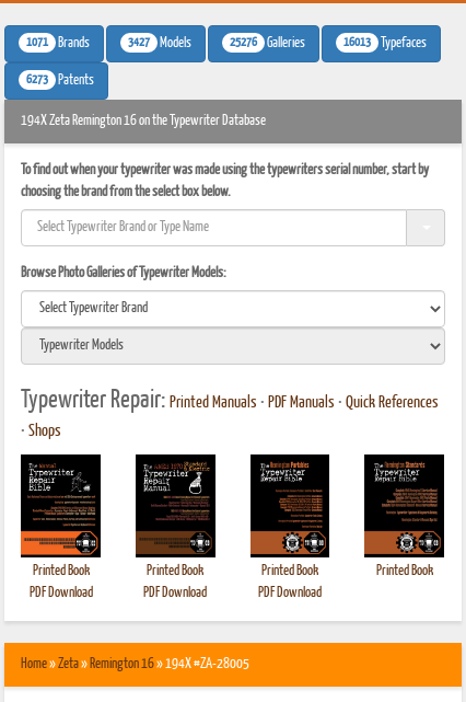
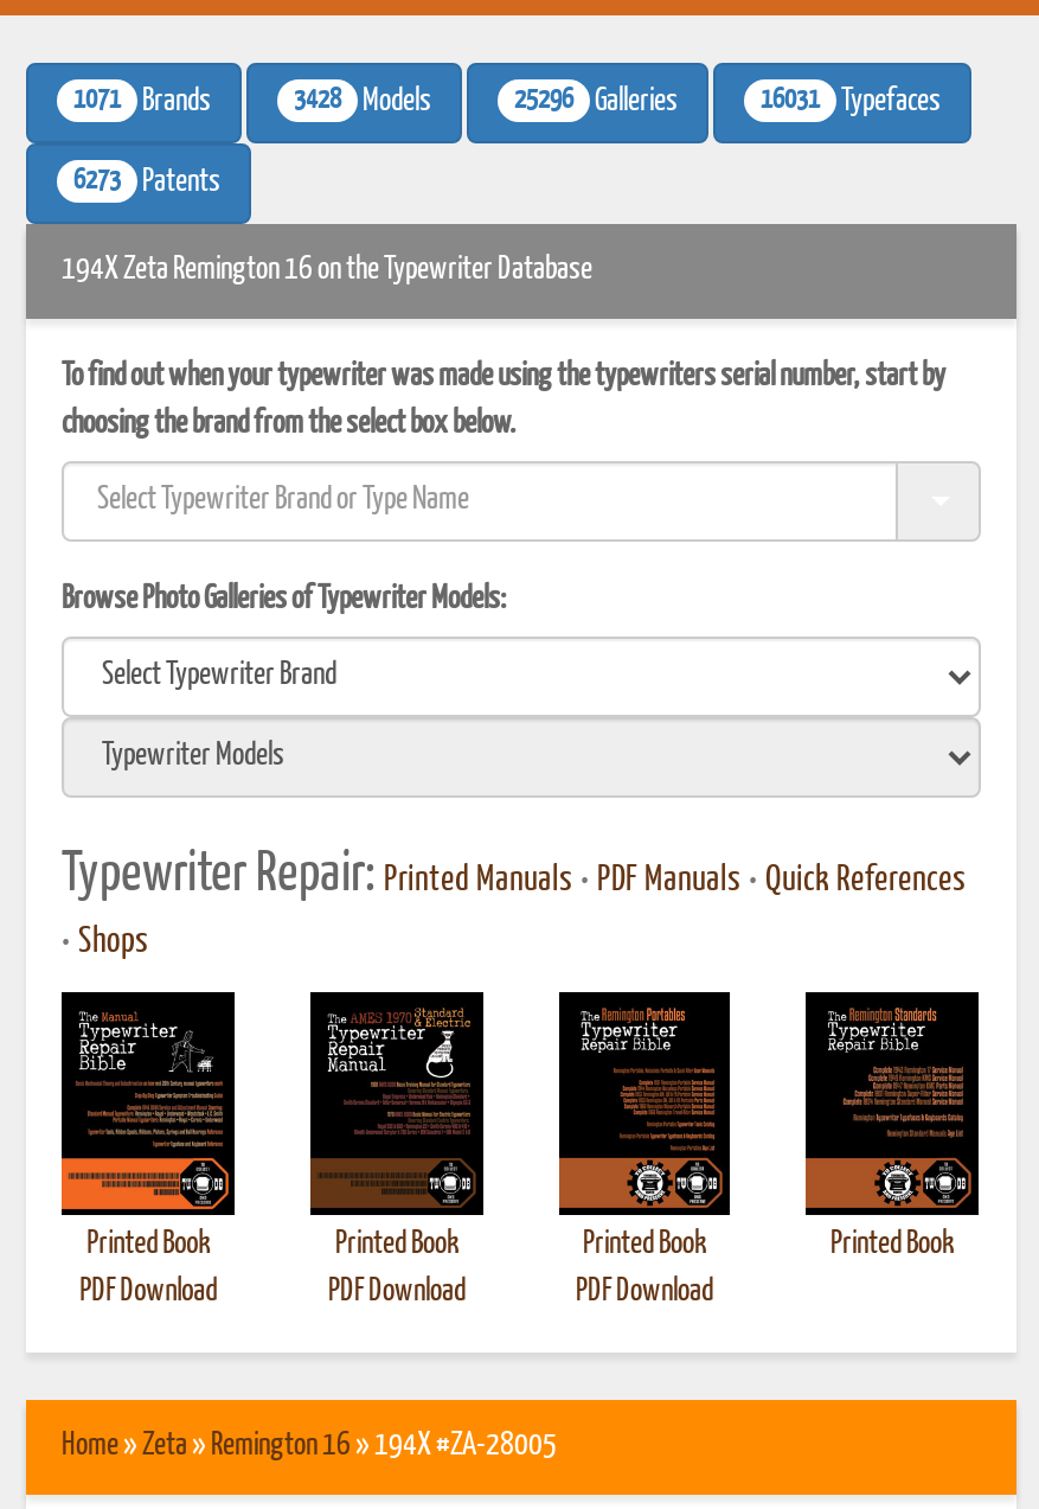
[128,36,191,50] 3427 Models -> [294,85,431,117] 3428 Models
[230,36,305,50] 25276 Galleries -> [514,85,678,117] 25296 Galleries
[343,36,427,50] 16013 Typefaces -> [761,85,941,117] 16031 Typefaces

